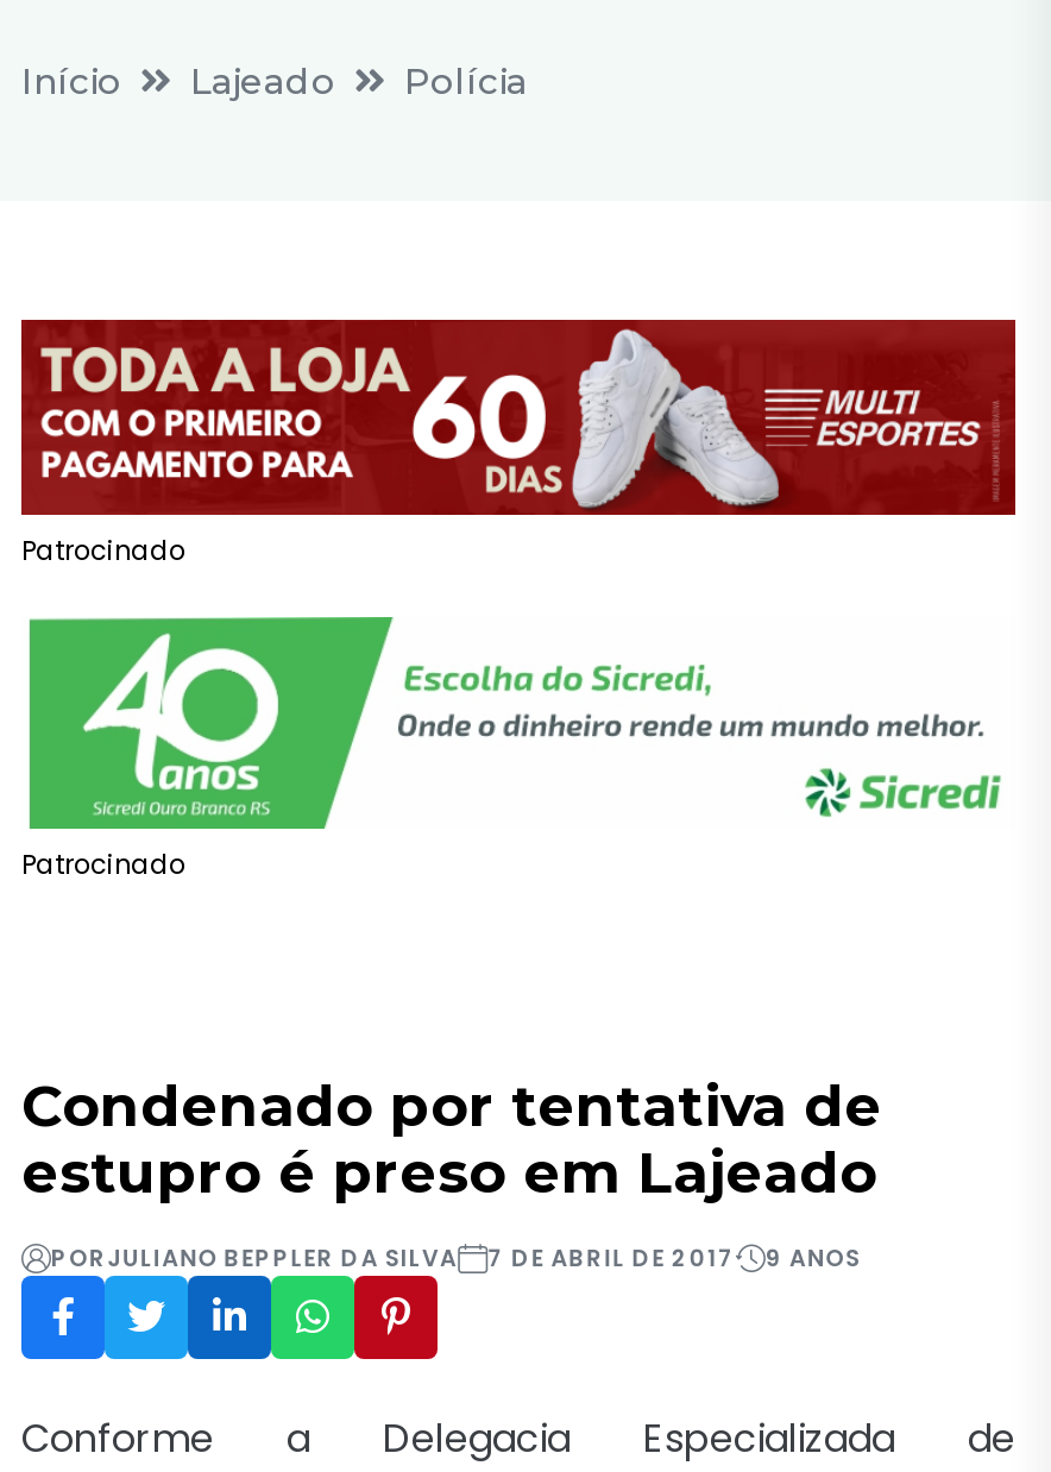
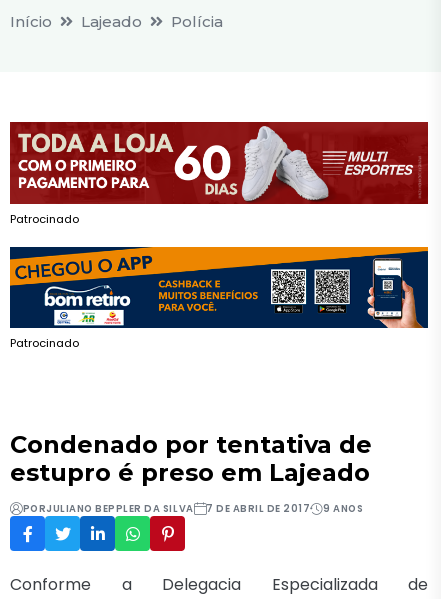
[21,615,1015,831] [image] -> [9,246,429,329] [image]

